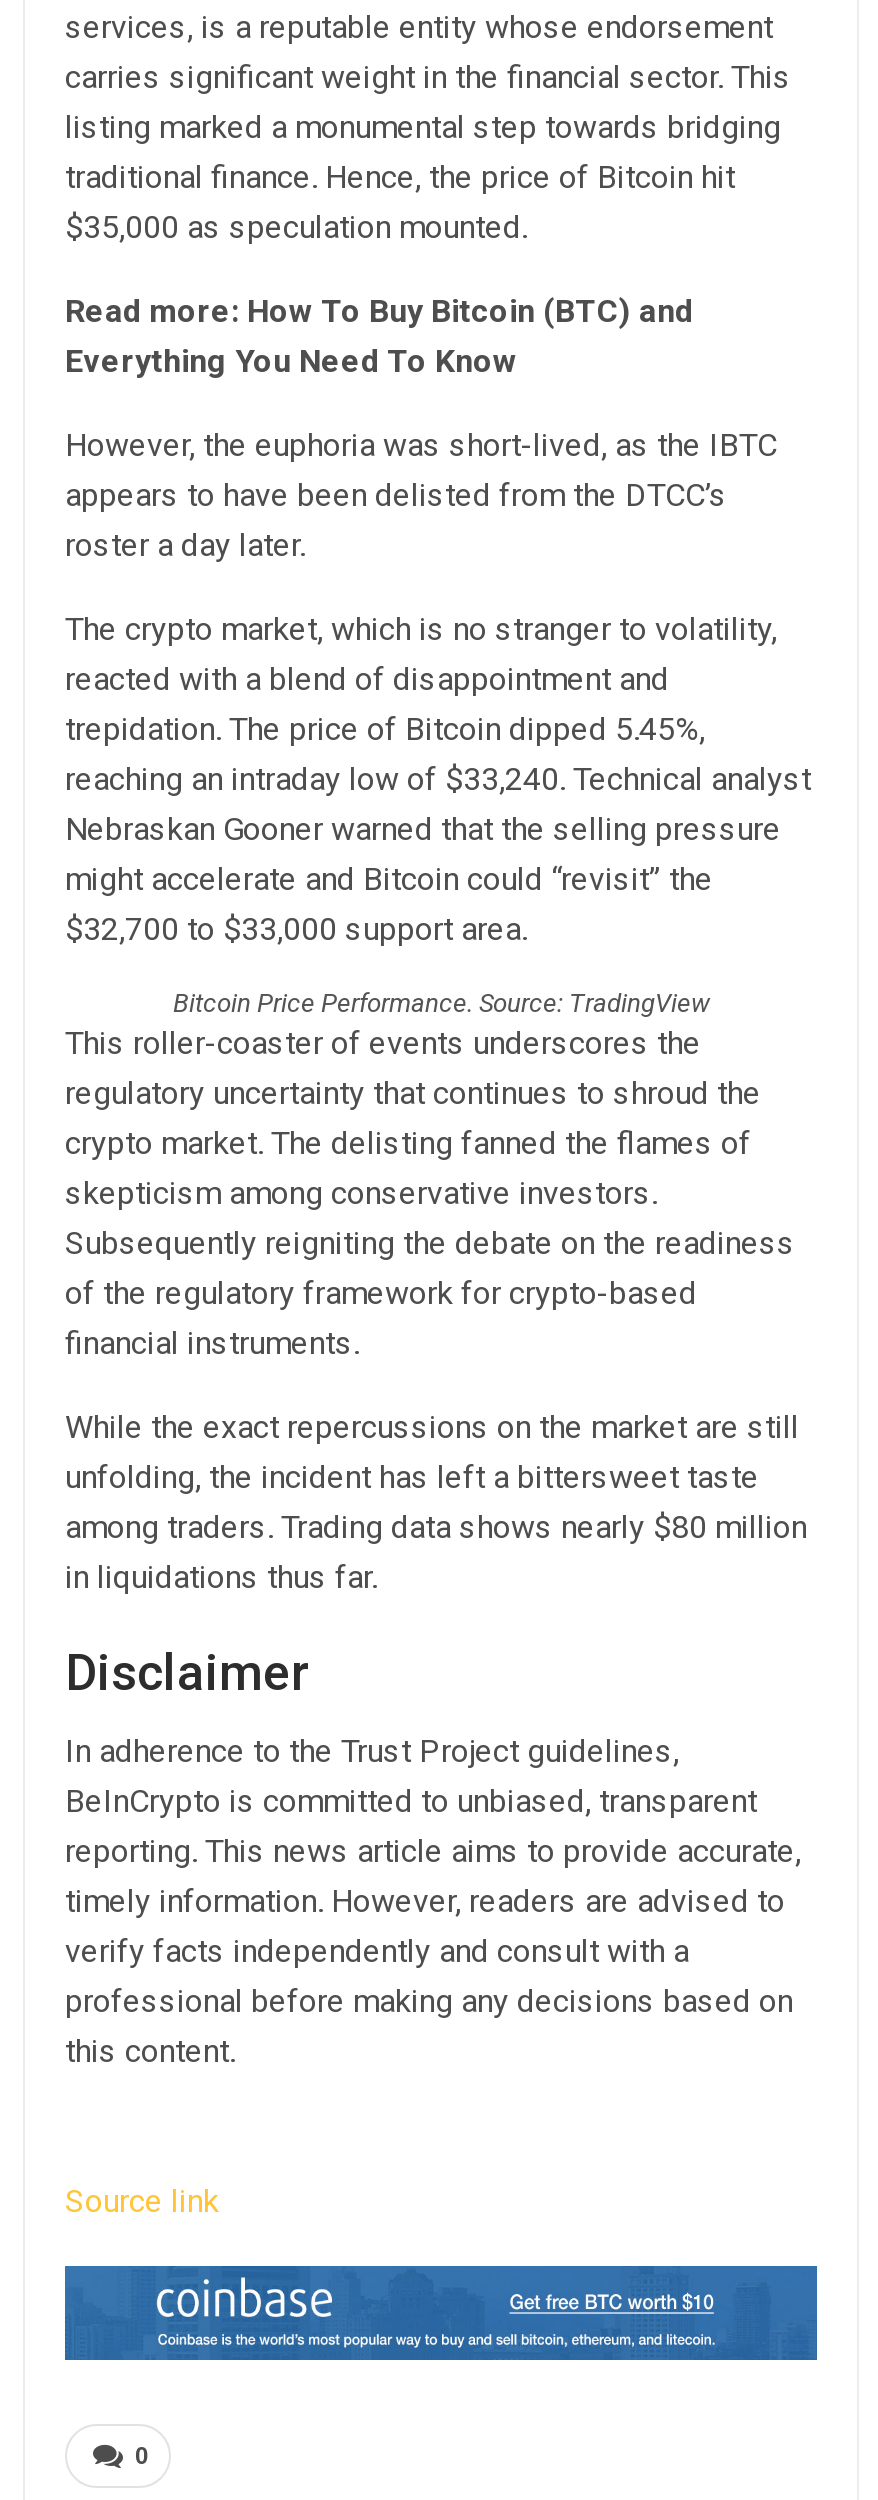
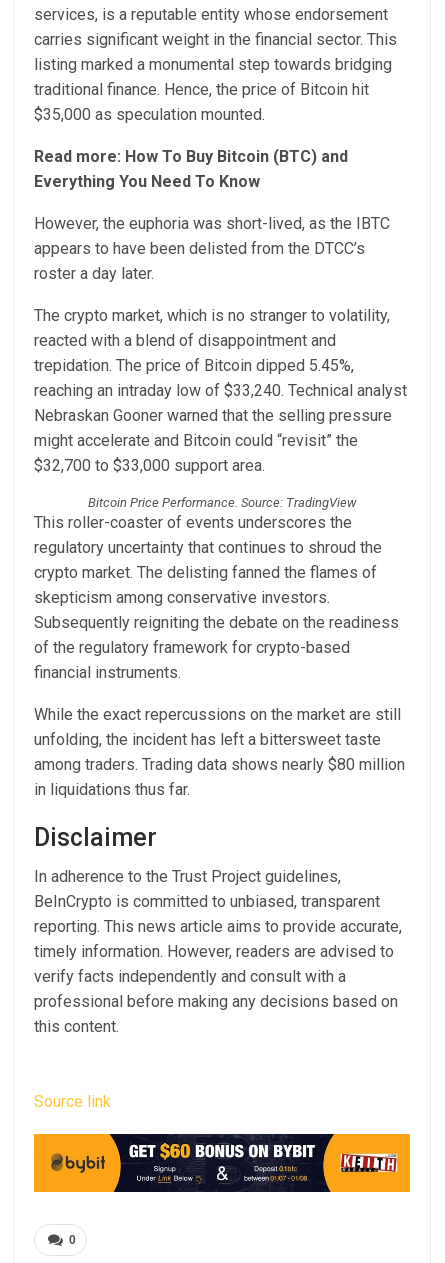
[63,2263,819,2363] [image] -> [33,1133,411,1193] [image]

